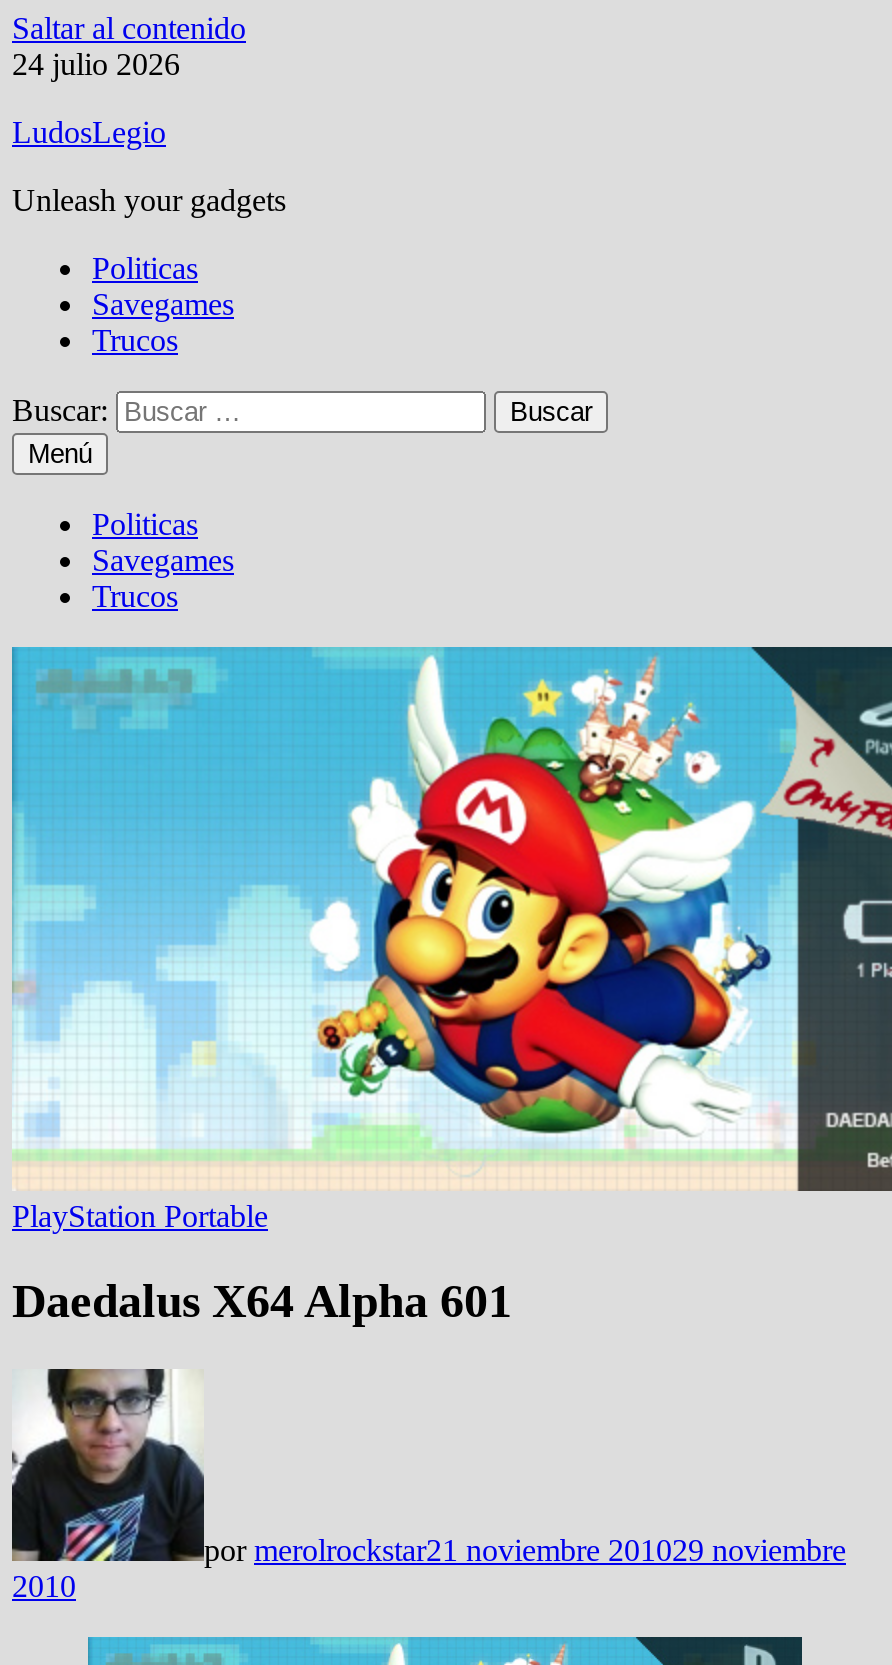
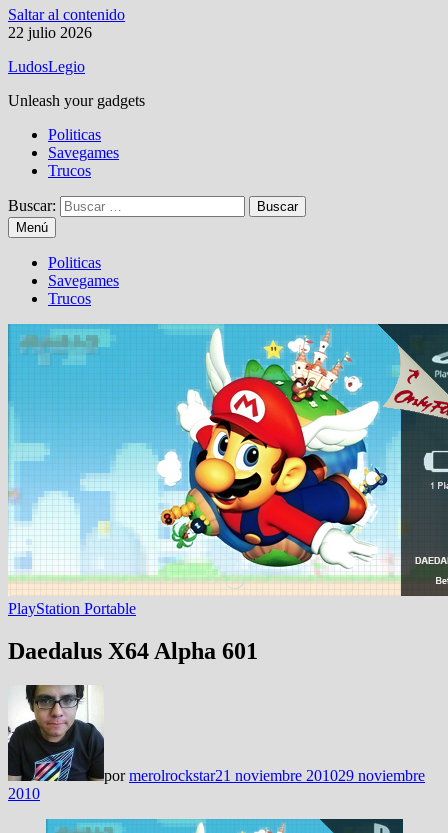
[12,47,180,81] 24 julio 2026 -> [8,24,92,41] 22 julio 2026

